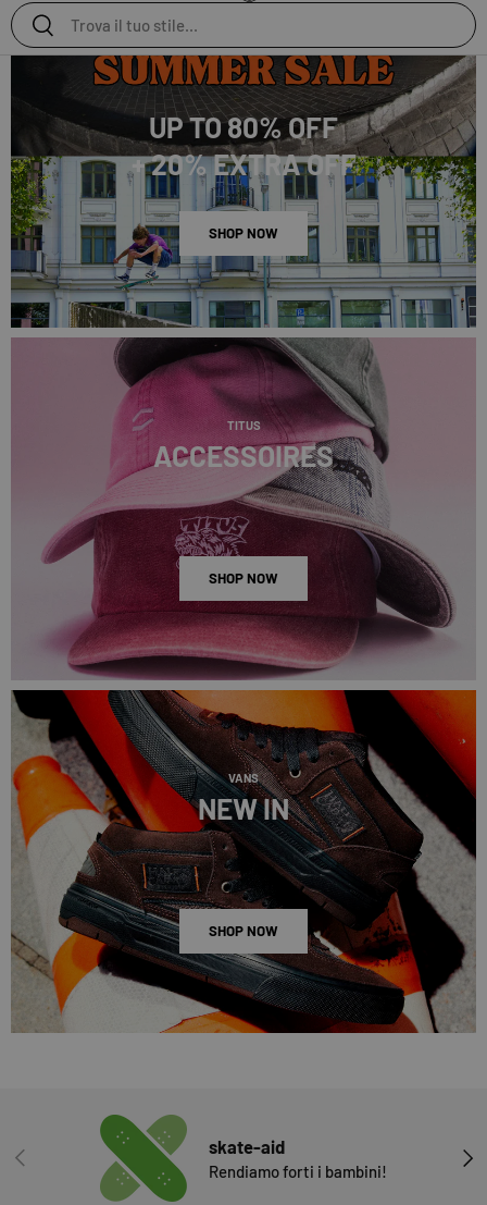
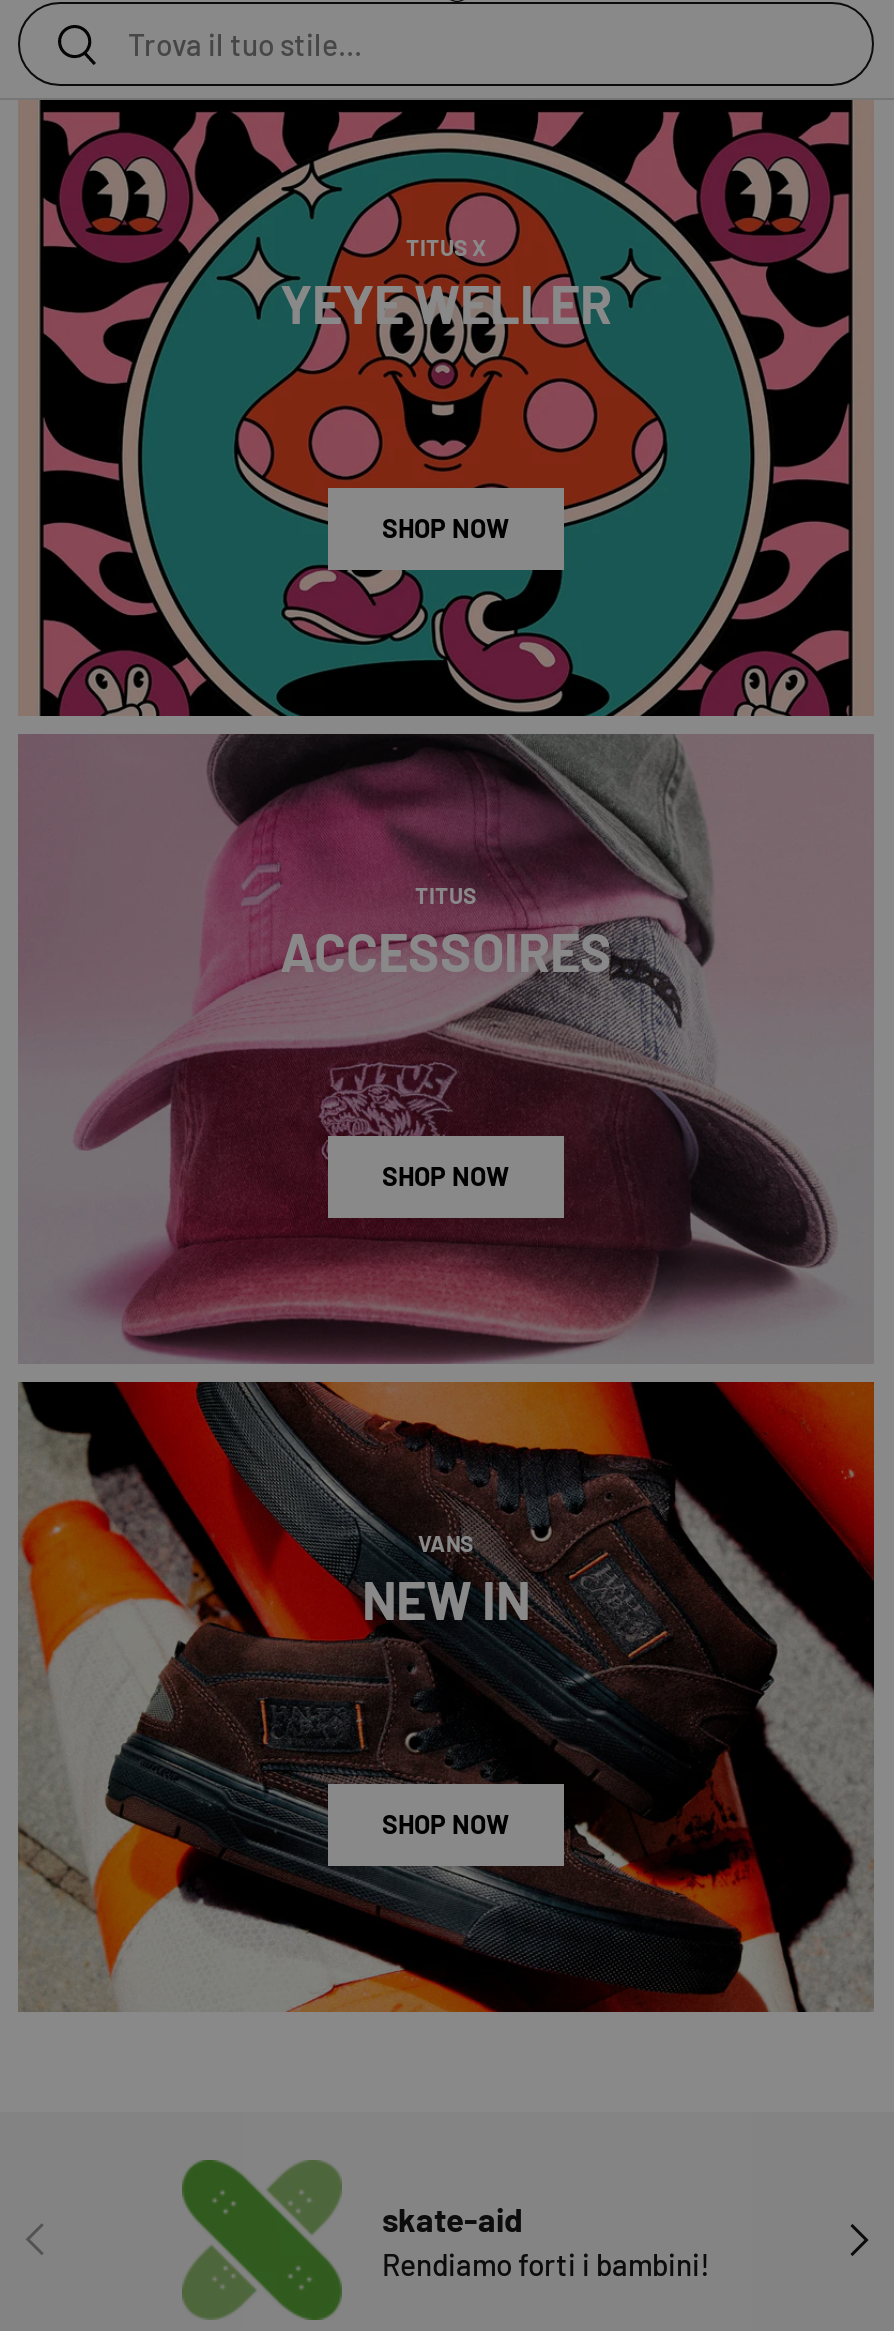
[10,54,477,329] [image] | UP TO 80% OFF | + 20% EXTRA OFF -> [18,98,874,718] [image] | TITUS X | YEYE WELLER

